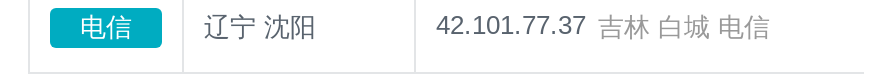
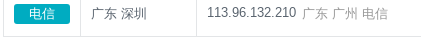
[204,11,770,43] 辽宁 沈阳 | 42.101.77.37 吉林 白城 电信 -> [91,5,388,21] 广东 深圳 | 113.96.132.210 广东 广州 电信

